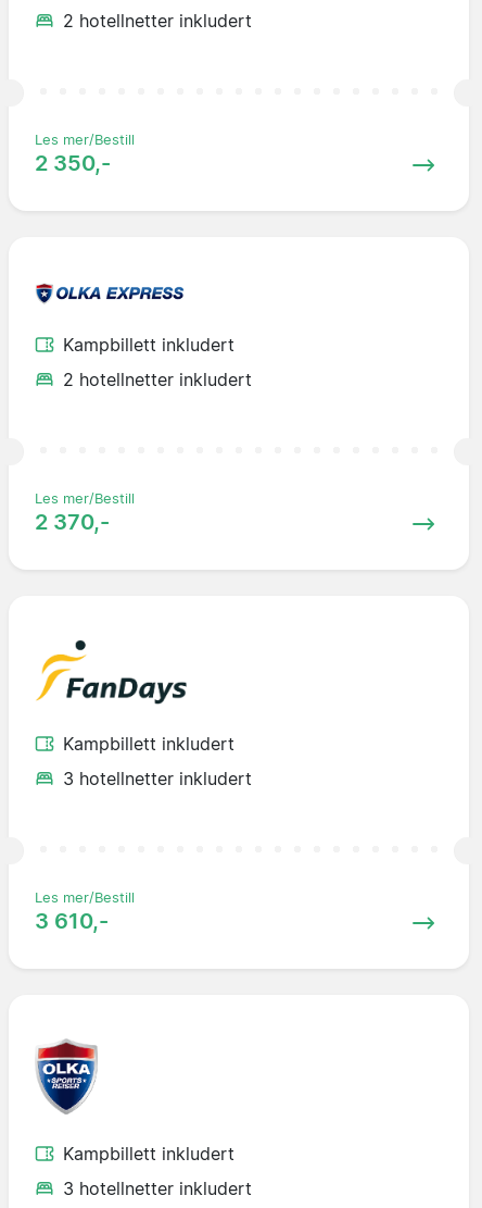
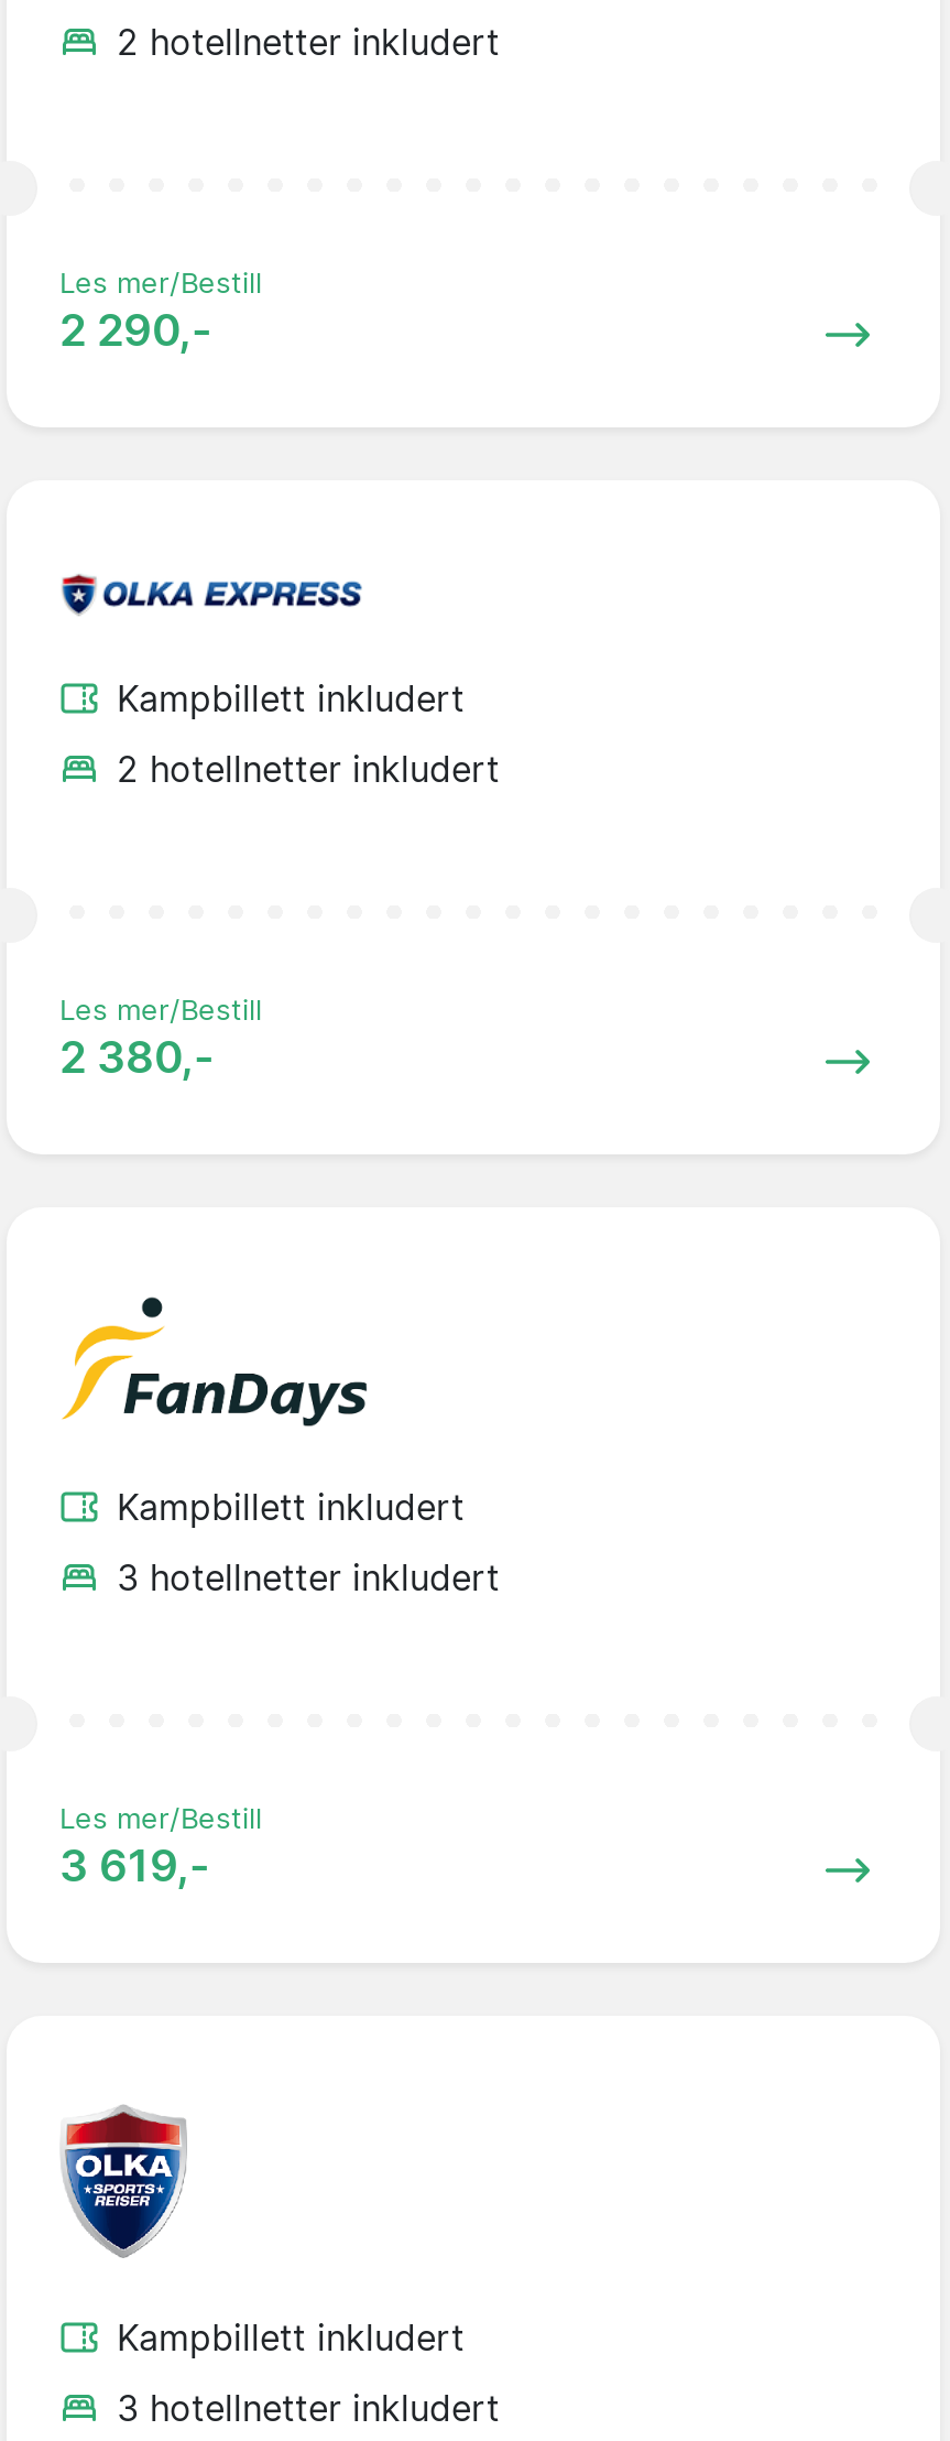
[35,150,111,176] 2 350,- -> [59,303,211,356] 2 290,-
[35,509,110,535] 2 370,- -> [59,1031,214,1083] 2 380,-
[35,908,109,934] 3 610,- -> [59,1840,209,1893] 3 619,-

